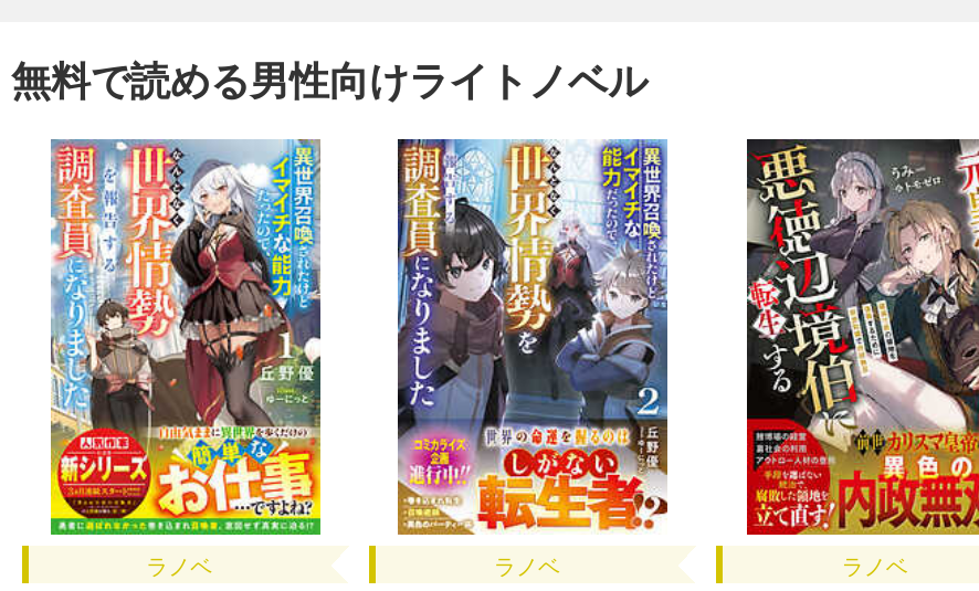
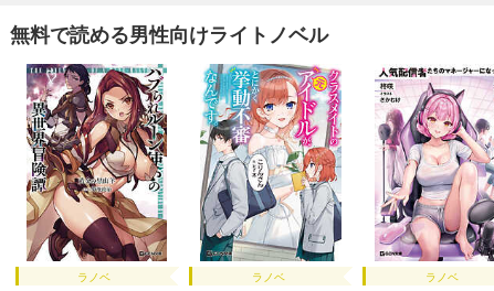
[44,137,325,537] [image] -> [25,63,168,262] [image]
[391,137,674,537] [image] -> [199,64,343,262] [image]
[745,137,972,537] [image] -> [375,64,491,262] [image]

